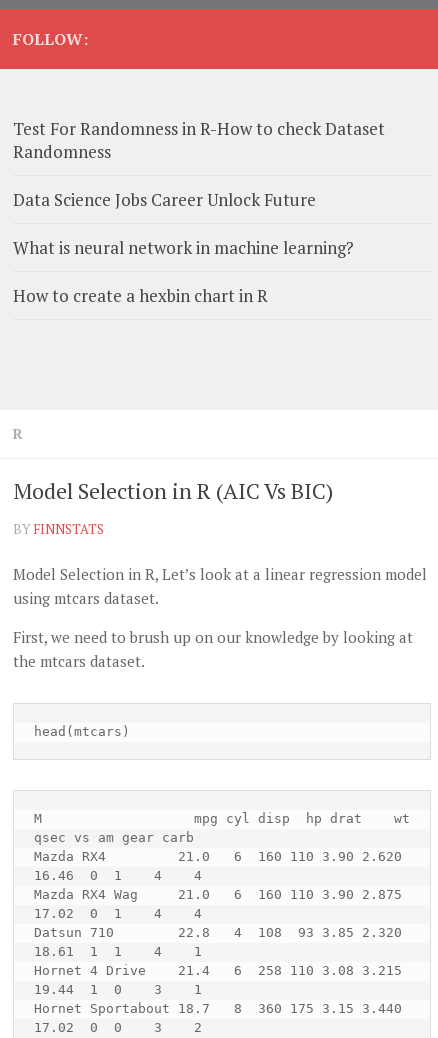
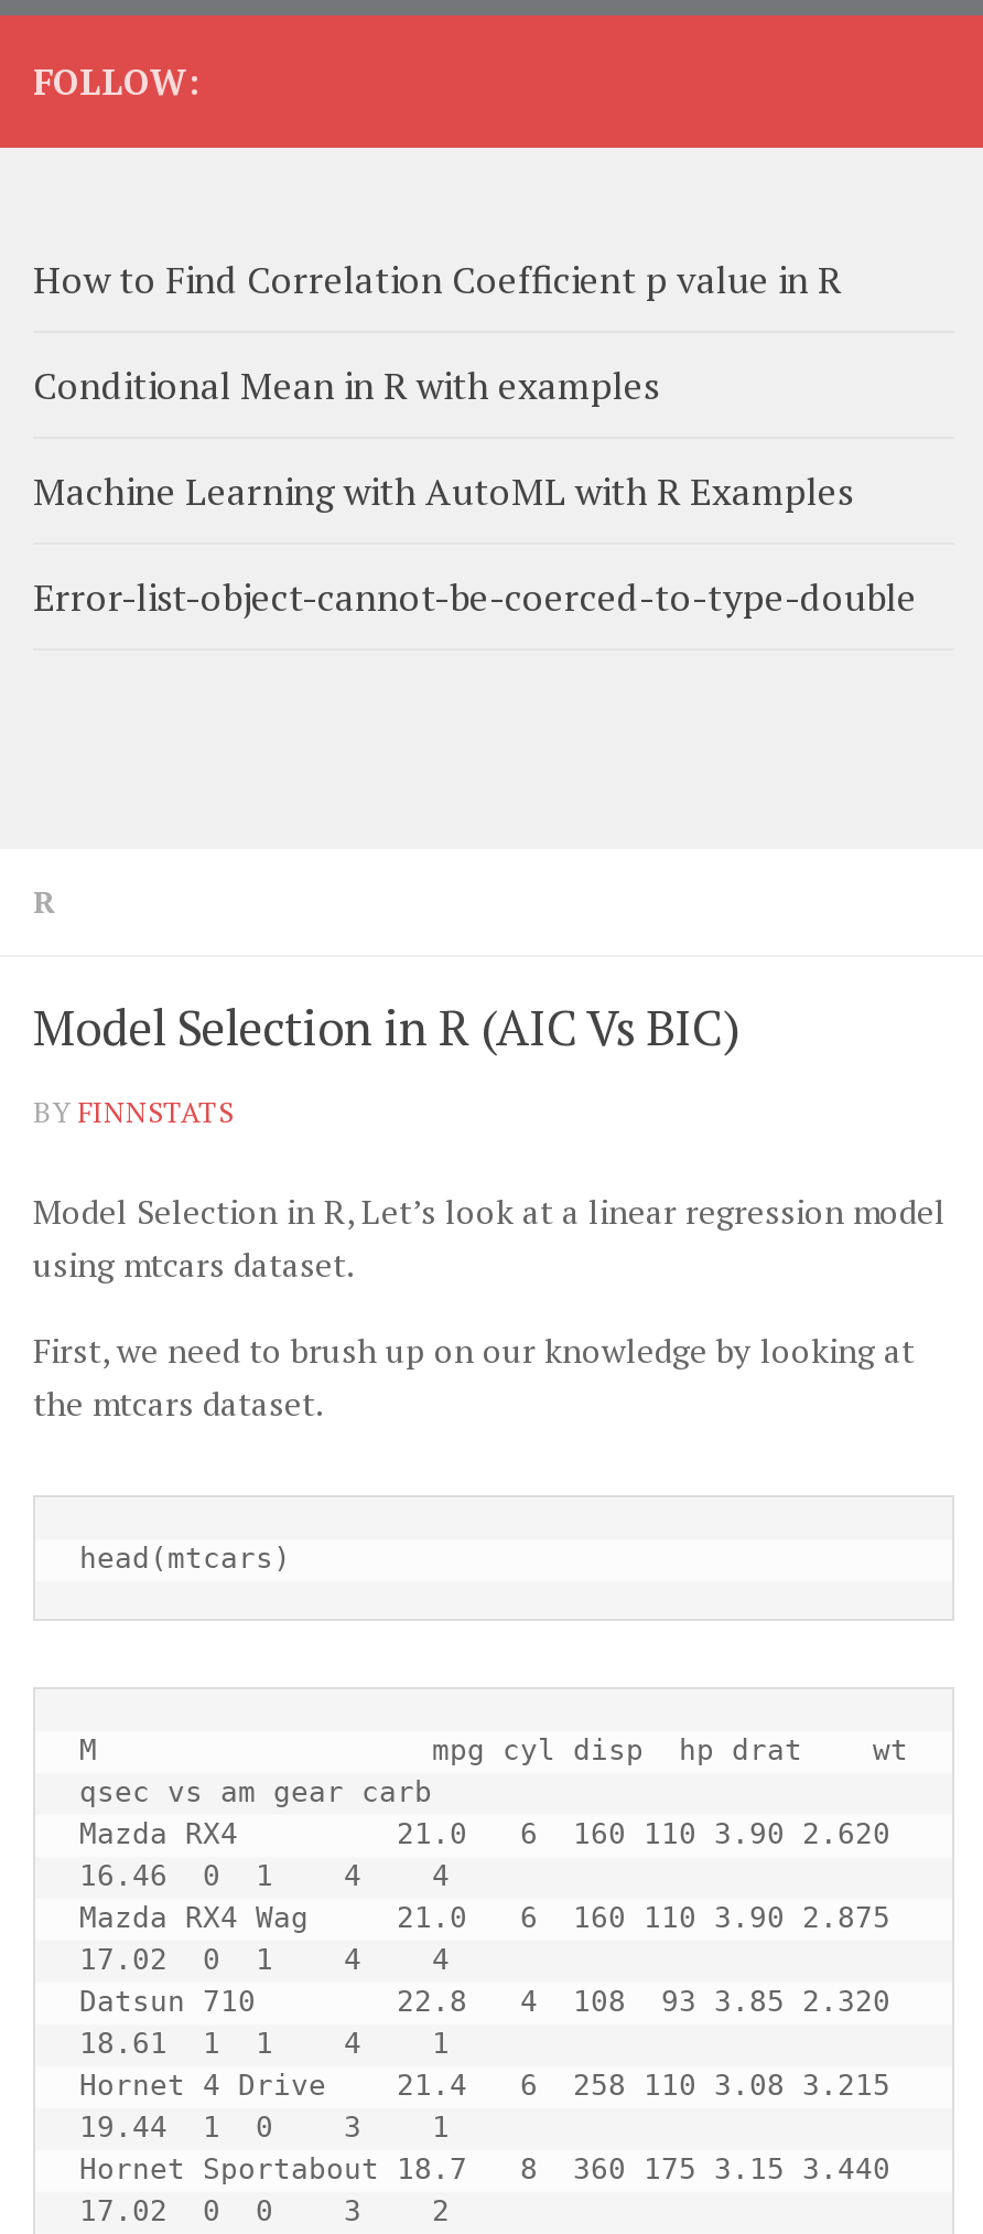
[13,117,385,163] Test For Randomness in R-How to check Dataset | Randomness -> [33,254,842,304] How to Find Correlation Coefficient p value in R
[13,188,316,211] Data Science Jobs Career Unlock Future -> [33,359,659,410] Conditional Mean in R with examples
[13,236,354,259] What is neural network in machine learning? -> [33,465,853,516] Machine Learning with AutoML with R Examples
[13,284,268,307] How to create a hexbin chart in R -> [33,571,917,622] Error-list-object-cannot-be-coerced-to-type-double

